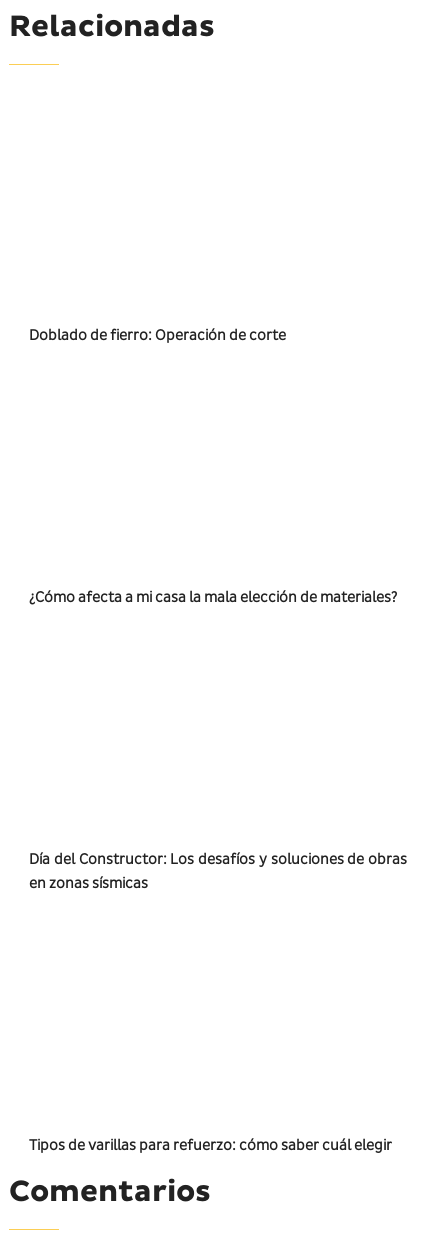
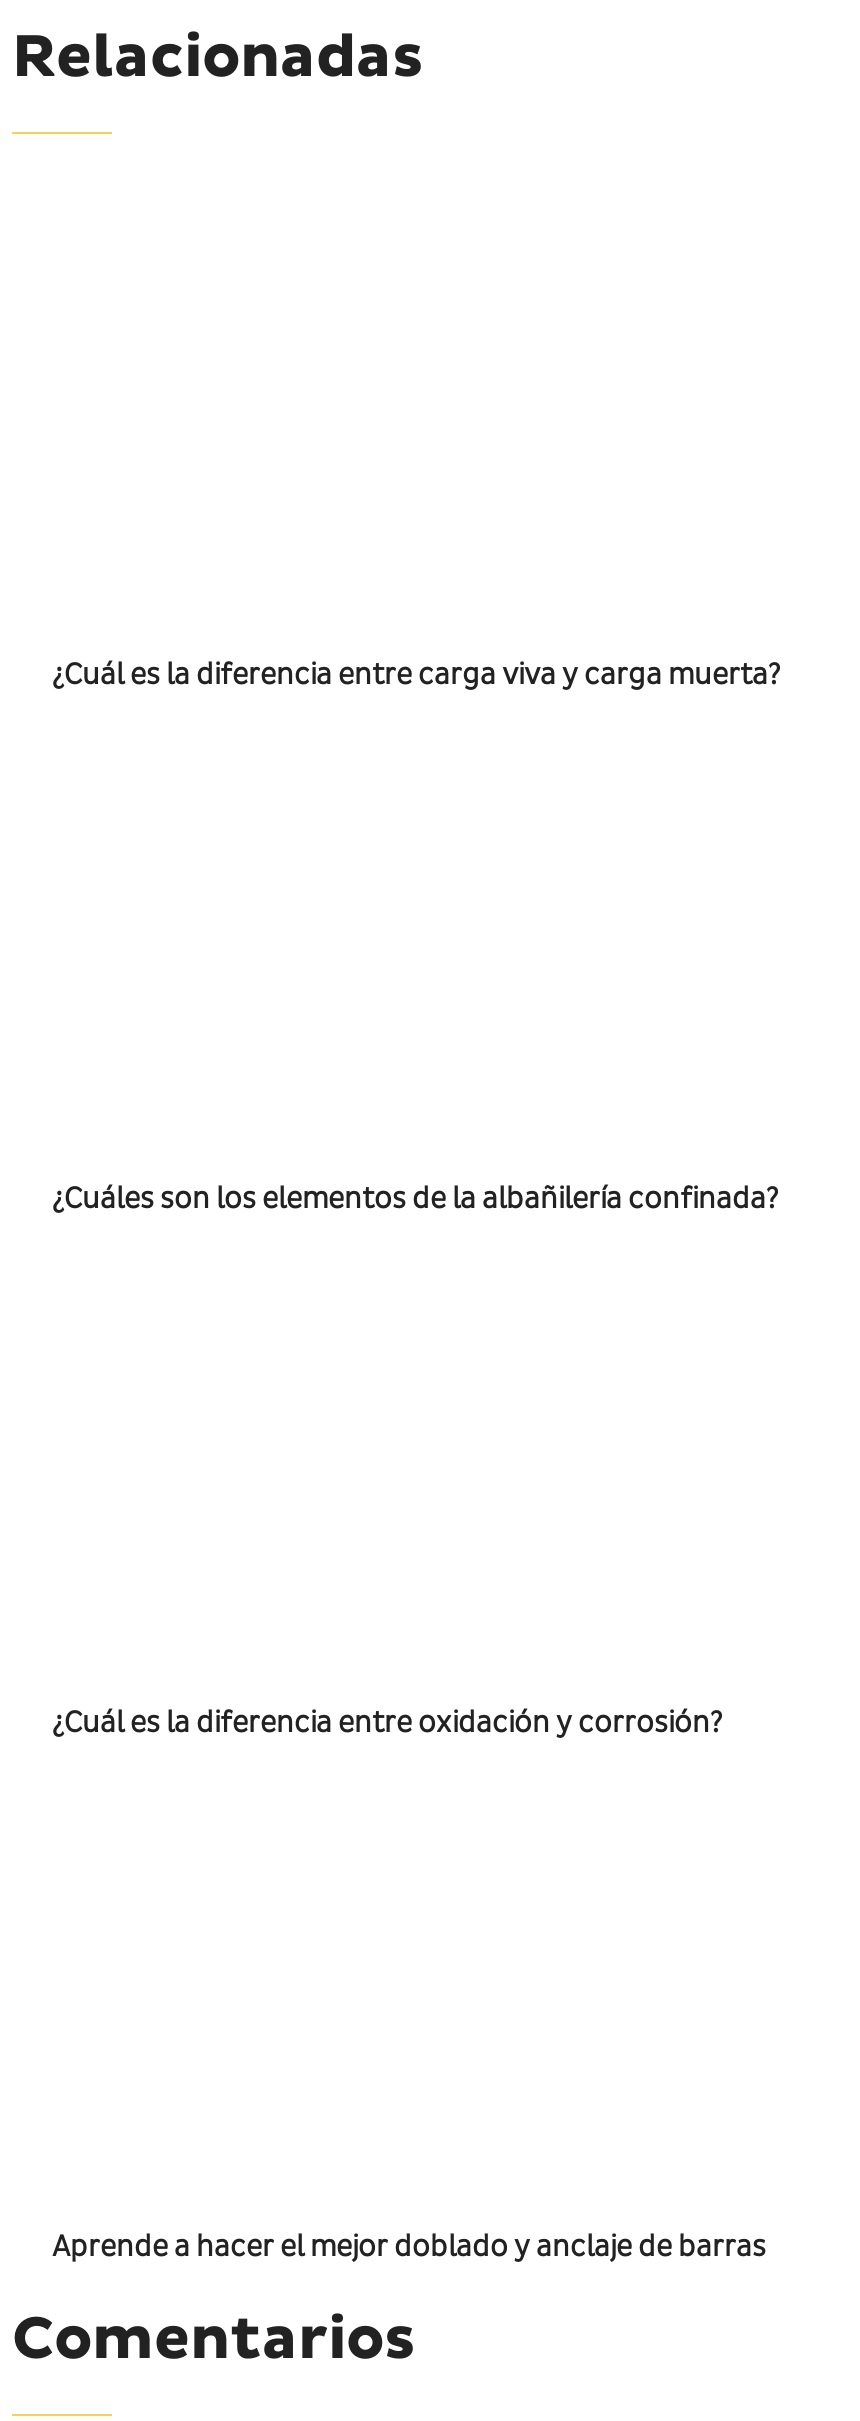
[29,327,286,343] Doblado de fierro: Operación de corte -> [52,658,780,690] ¿Cuál es la diferencia entre carga viva y carga muerta?
[29,589,397,605] ¿Cómo afecta a mi casa la mala elección de materiales? -> [52,1182,778,1214] ¿Cuáles son los elementos de la albañilería confinada?
[29,851,407,891] Día del Constructor: Los desafíos y soluciones de obras | en zonas sísmicas -> [52,1706,722,1738] ¿Cuál es la diferencia entre oxidación y corrosión?
[29,1137,392,1153] Tipos de varillas para refuerzo: cómo saber cuál elegir -> [52,2230,766,2262] Aprende a hacer el mejor doblado y anclaje de barras

